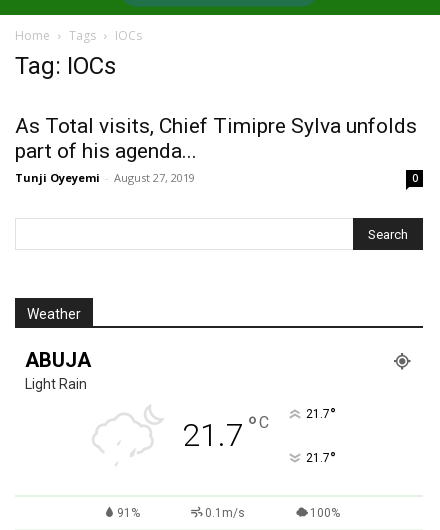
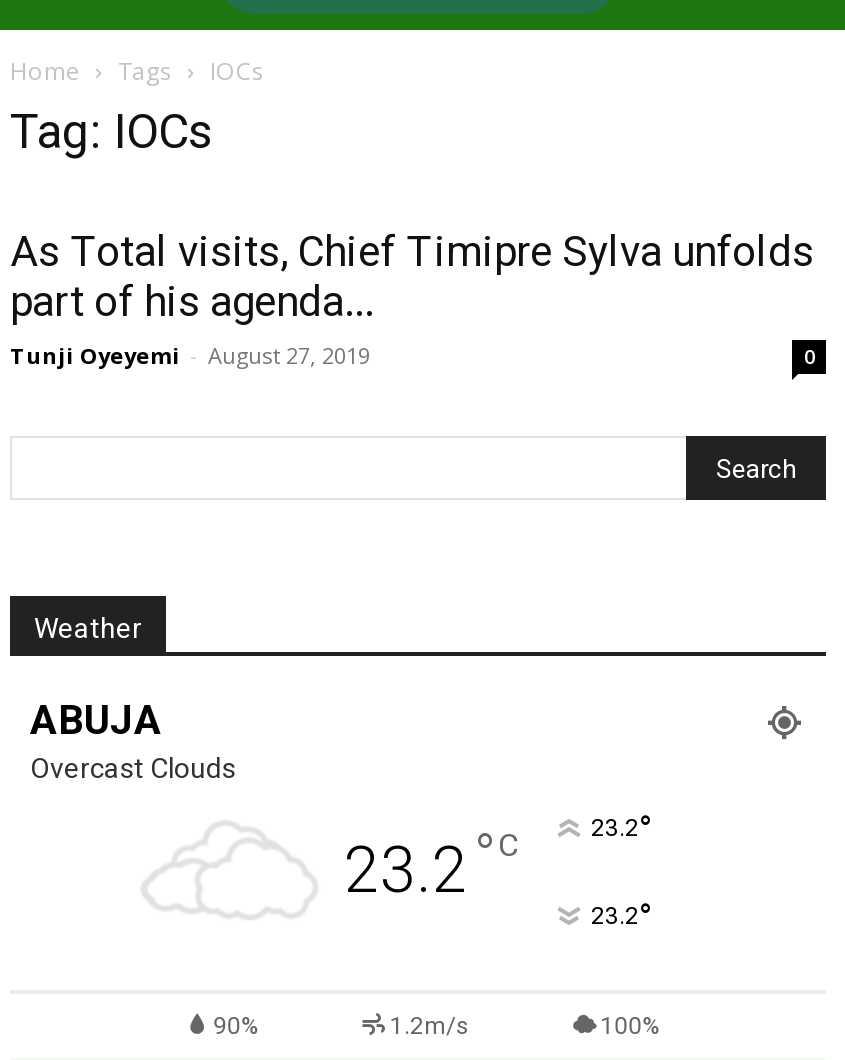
[25,376,335,454] Light Rain | 21.7 ° C | 21.7° -> [30,753,651,909] Overcast Clouds | 23.2 ° C | 23.2°
[305,448,335,469] 21.7° -> [591,897,651,939] 23.2°
[117,506,245,520] 91% | 0.1m/s -> [213,1013,470,1041] 90% | 1.2m/s

